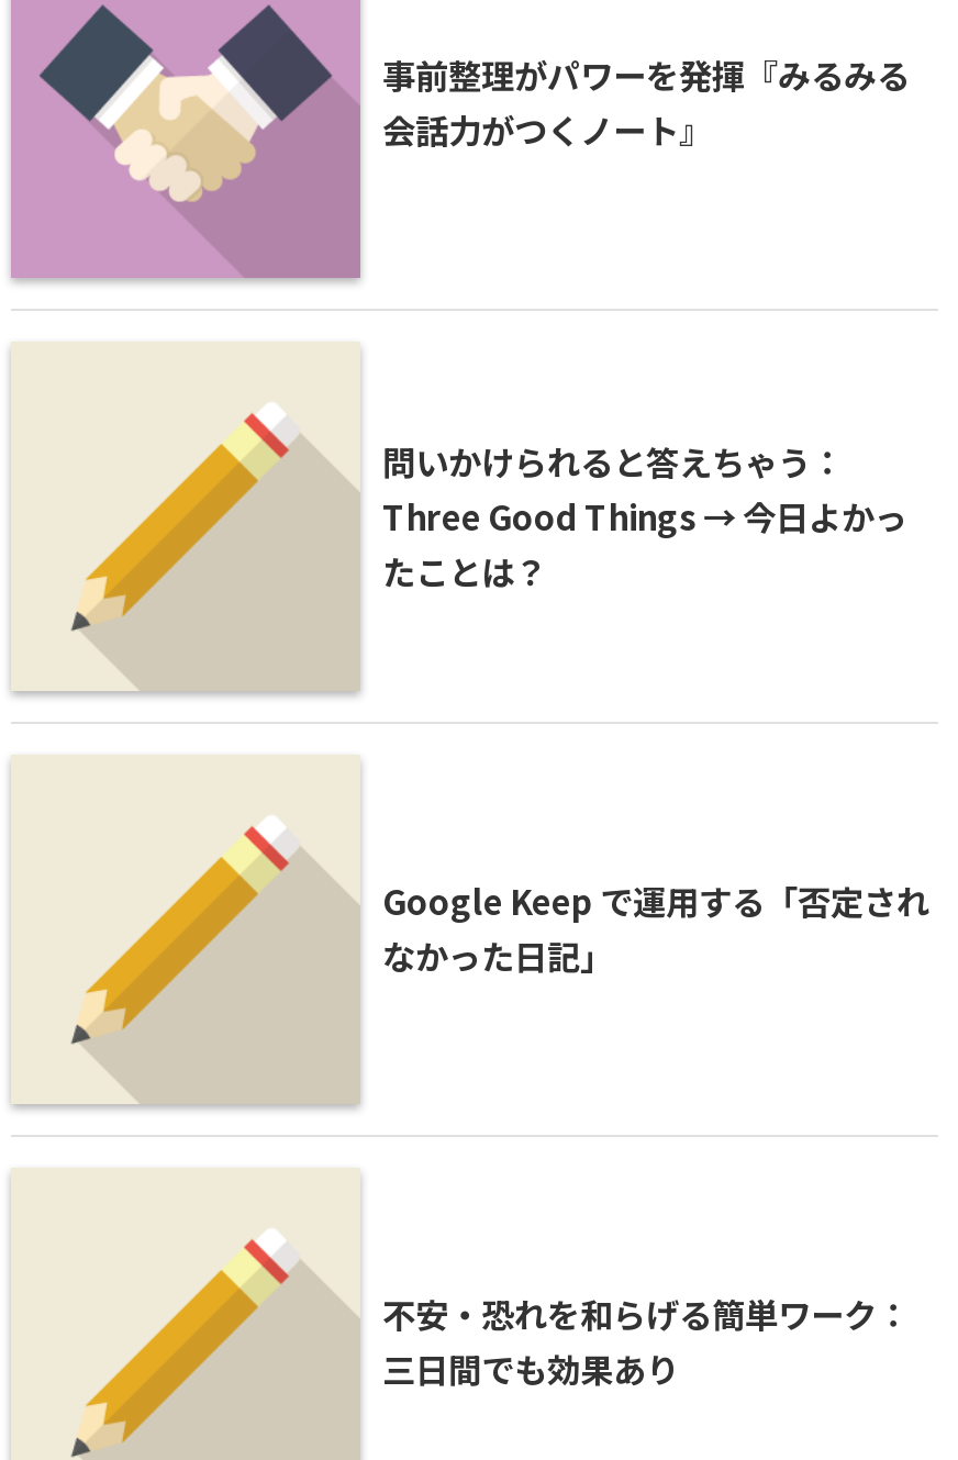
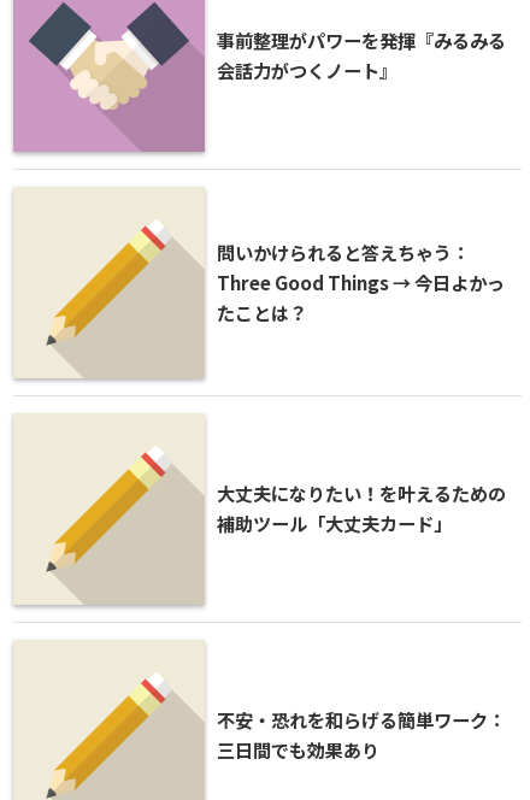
[382,875,929,978] Google Keep で運用する「否定され | なかった日記」 -> [217,479,506,536] 大丈夫になりたい！を叶えるための | 補助ツール「大丈夫カード」

